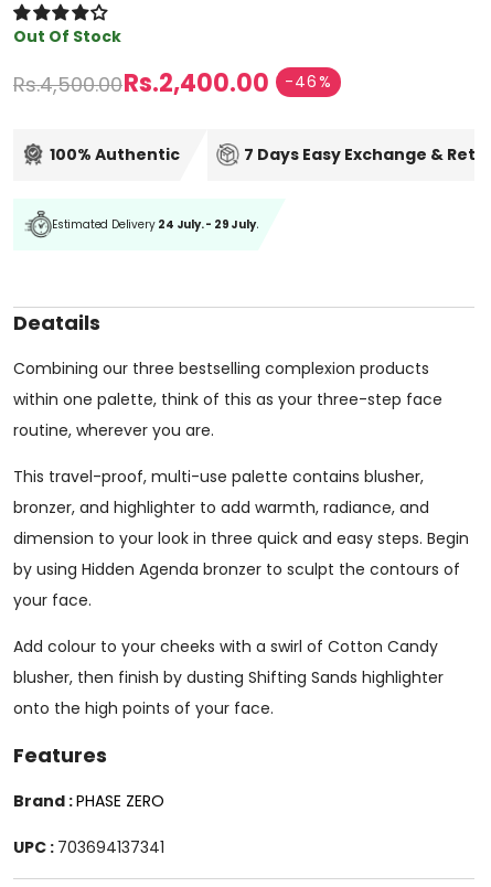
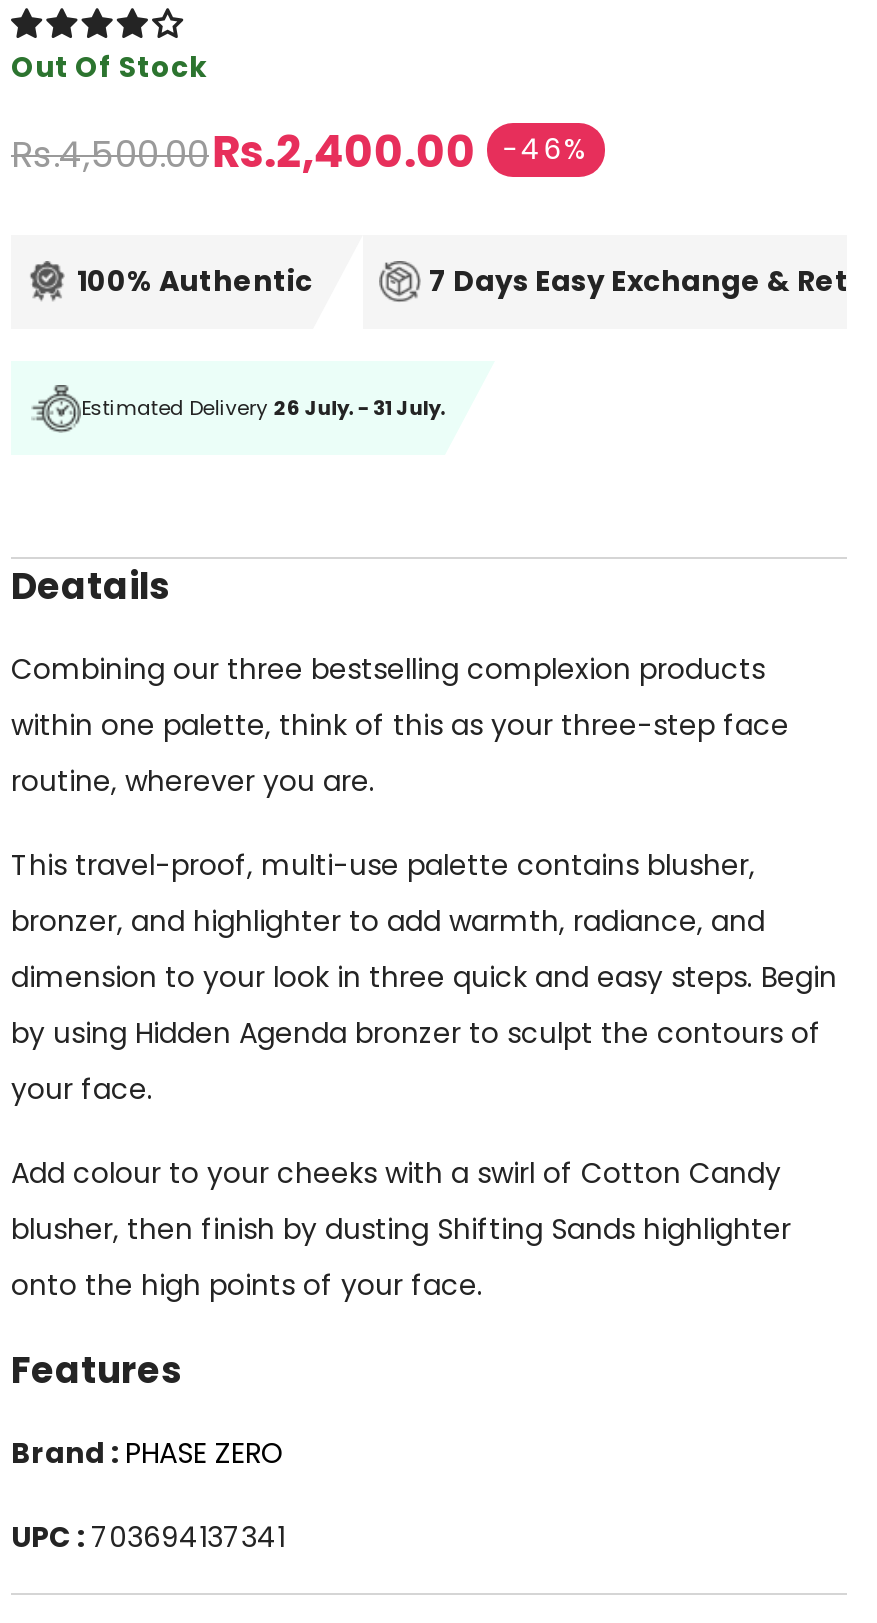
[52,216,259,233] Estimated Delivery 24 July. - 29 July. -> [81,393,446,423] Estimated Delivery 26 July. - 31 July.

